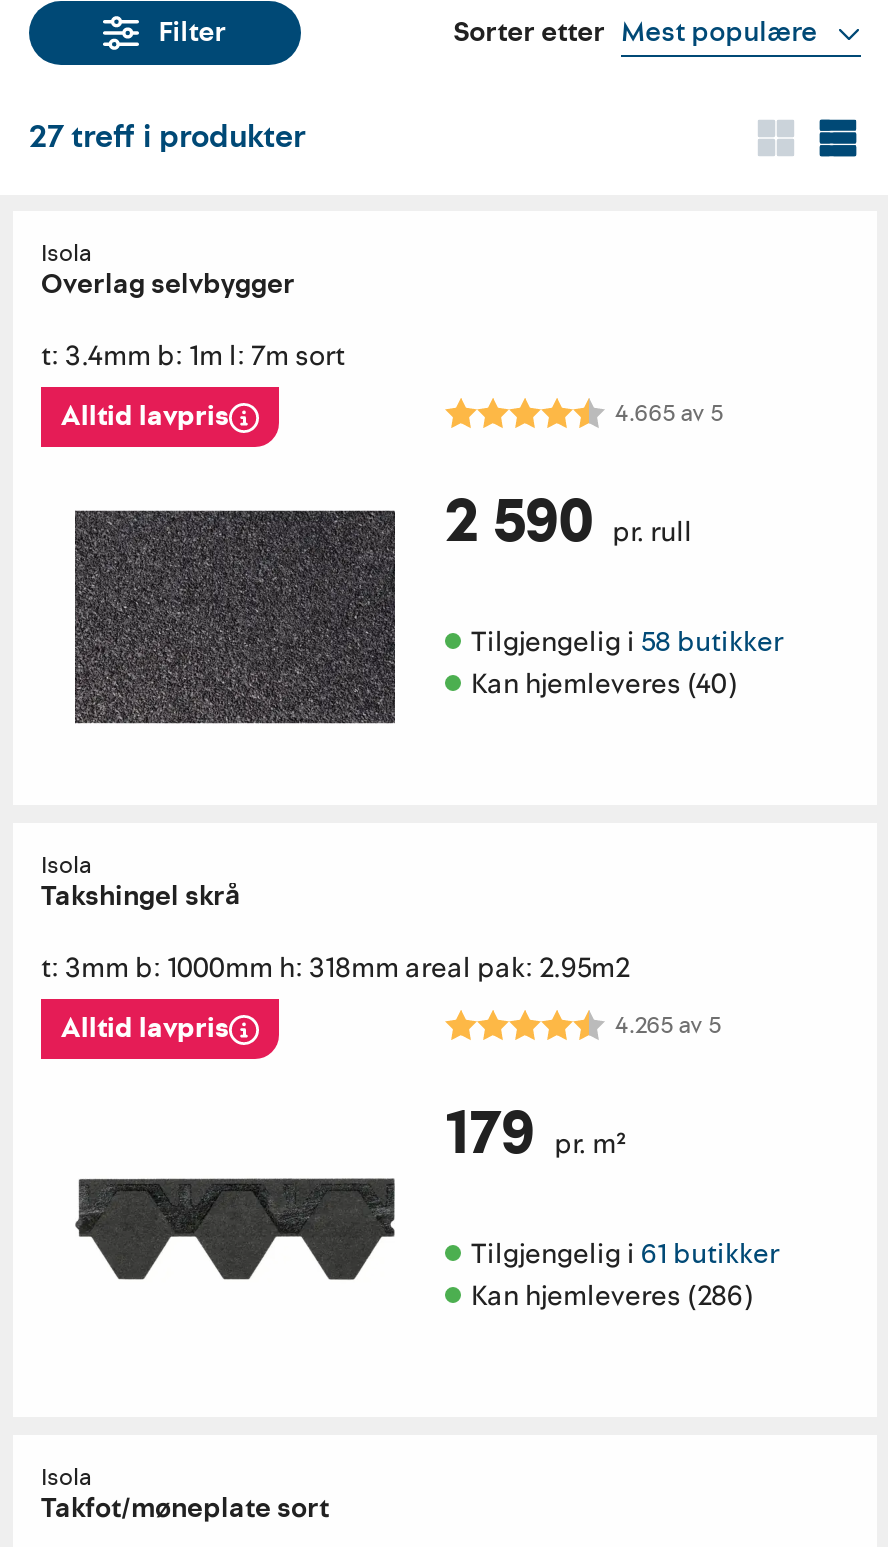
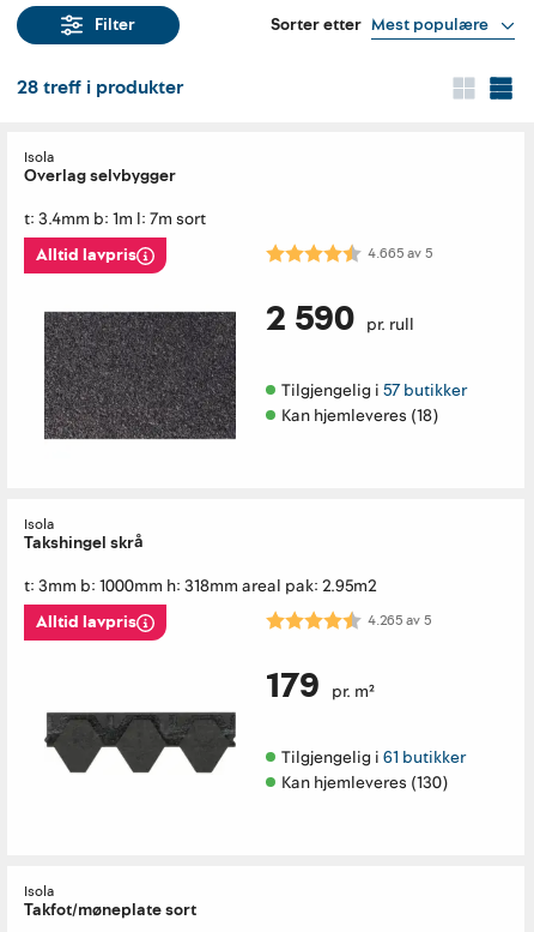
[29,115,305,159] 27 treff i produkter -> [17,75,183,101] 28 treff i produkter
[471,623,783,661] Tilgjengelig i 58 butikker -> [281,379,467,402] Tilgjengelig i 57 butikker
[471,665,737,703] Kan hjemleveres (40) -> [281,404,438,427] Kan hjemleveres (18)
[471,1277,753,1315] Kan hjemleveres (286) -> [281,772,448,794] Kan hjemleveres (130)

